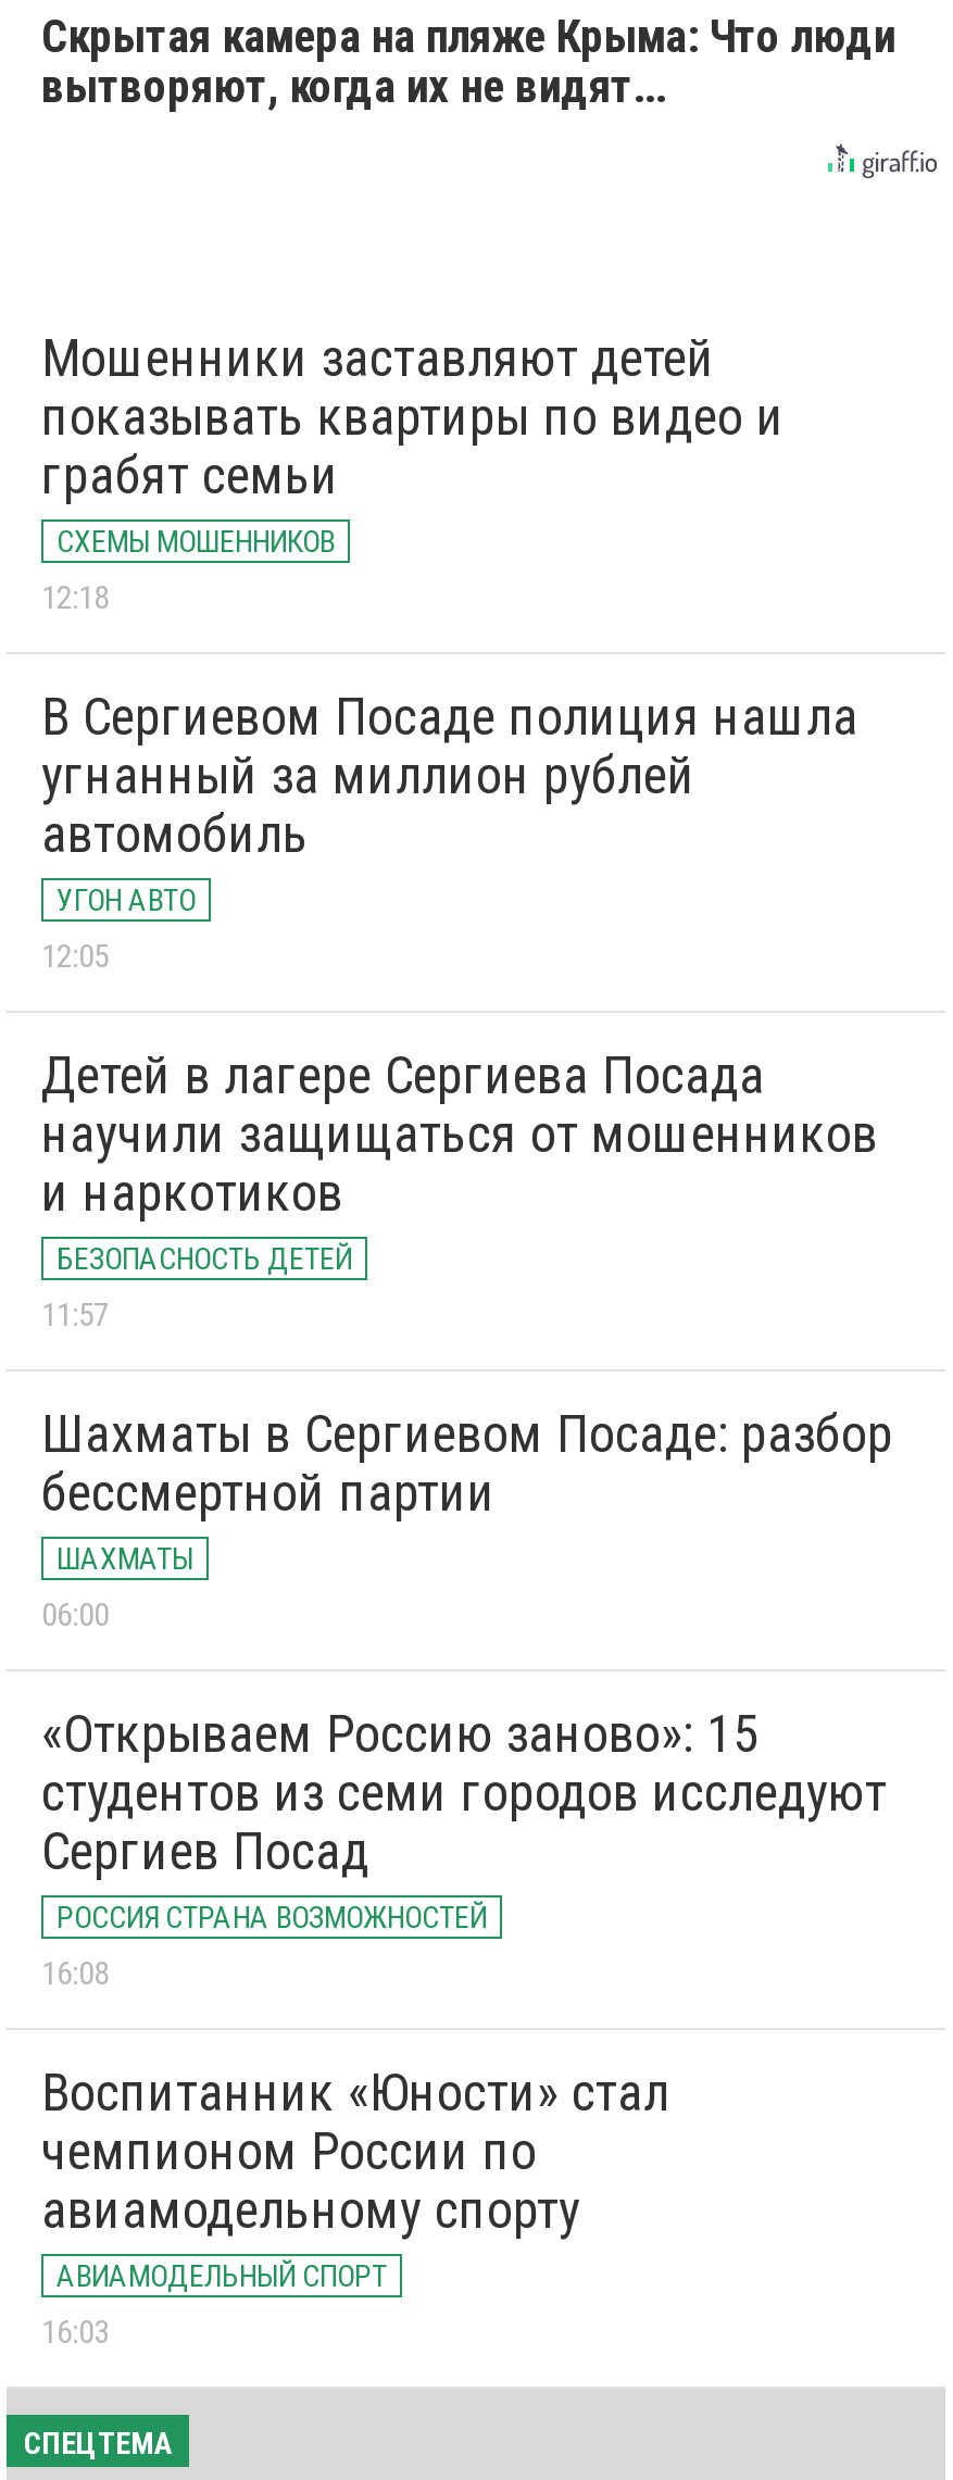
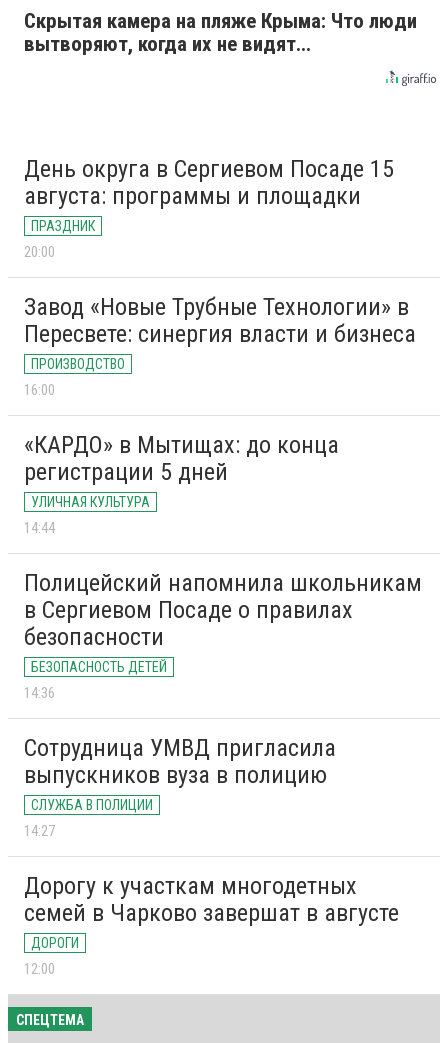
[41,329,878,1225] Мошенники заставляют детей | показывать квартиры по видео и | грабят семьи | СХЕМЫ МОШЕННИКОВ | 12:18 | В Сергиевом Посаде полиция нашла | угнанный за миллион рублей | автомобиль | УГОН АВТО | 12:05 | Детей в лагере Сергиева Посада | научили защищаться от мошенников | и наркотиков -> [24,155,422,651] День округа в Сергиевом Посаде 15 | августа: программы и площадки | ПРАЗДНИК | 20:00 | Завод «Новые Трубные Технологии» в | Пересвете: синергия власти и бизнеса | ПРОИЗВОДСТВО | 16:00 | «КАРДО» в Мытищах: до конца | регистрации 5 дней | УЛИЧНАЯ КУЛЬТУРА | 14:44 | Полицейский напомнила школьникам | в Сергиевом Посаде о правилах | безопасности
moved [57,1242,352,1277] -> [31,659,167,675]: БЕЗОПАСНОСТЬ ДЕТЕЙ
[41,1296,893,2353] 11:57 | Шахматы в Сергиевом Посаде: разбор | бессмертной партии | ШАХМАТЫ | 06:00 | «Открываем Россию заново»: 15 | студентов из семи городов исследуют | Сергиев Посад | РОССИЯ СТРАНА ВОЗМОЖНОСТЕЙ | 16:08 | Воспитанник «Юности» стал | чемпионом России по | авиамодельному спорту | АВИАМОДЕЛЬНЫЙ СПОРТ | 16:03 -> [24,684,399,978] 14:36 | Сотрудница УМВД пригласила | выпускников вуза в полицию | СЛУЖБА В ПОЛИЦИИ | 14:27 | Дорогу к участкам многодетных | семей в Чарково завершат в августе | ДОРОГИ | 12:00

